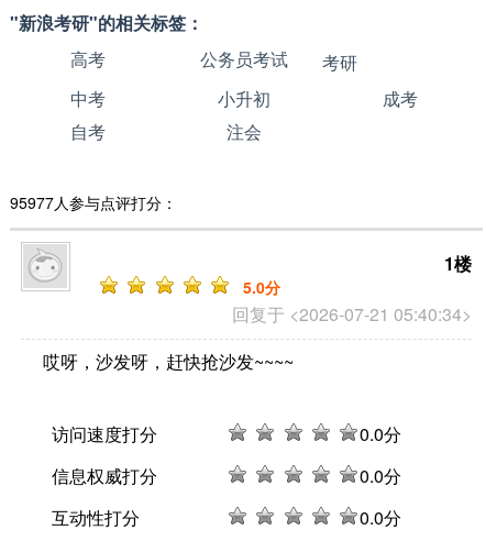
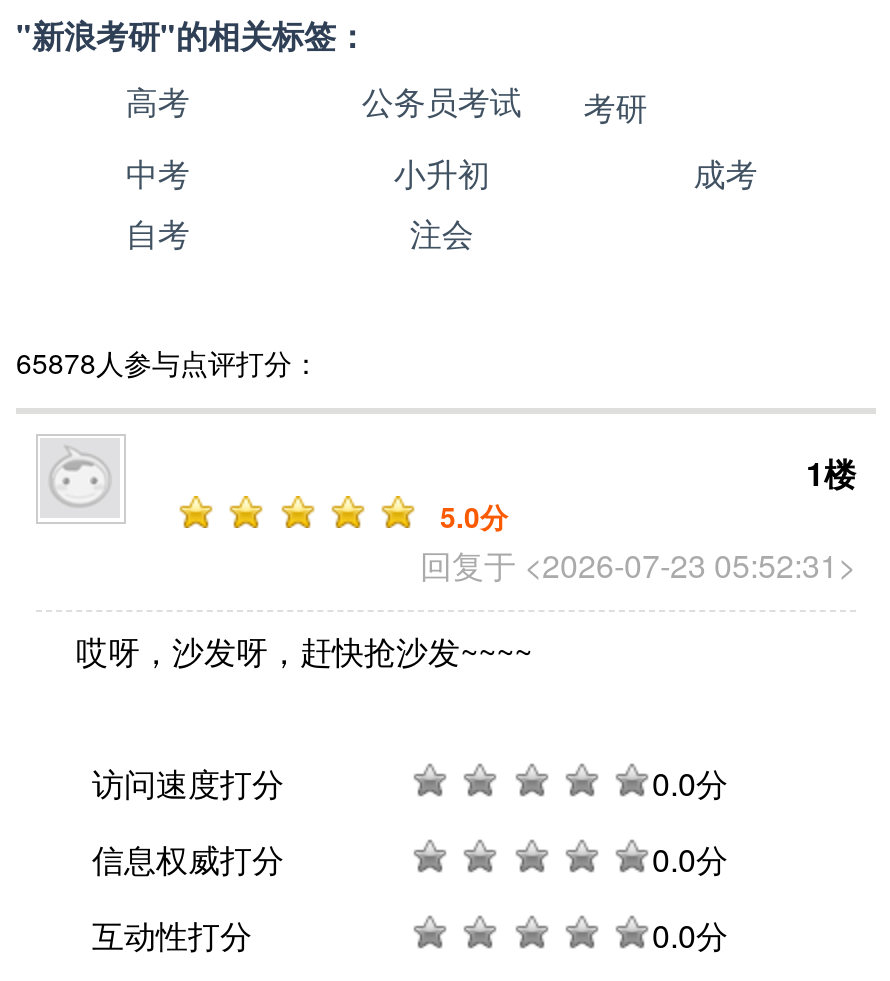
[10,192,177,214] 95977人参与点评打分： -> [16,343,320,383] 65878人参与点评打分：
[232,302,472,327] 回复于 <2026-07-21 05:40:34> -> [420,543,856,589] 回复于 <2026-07-23 05:52:31>

